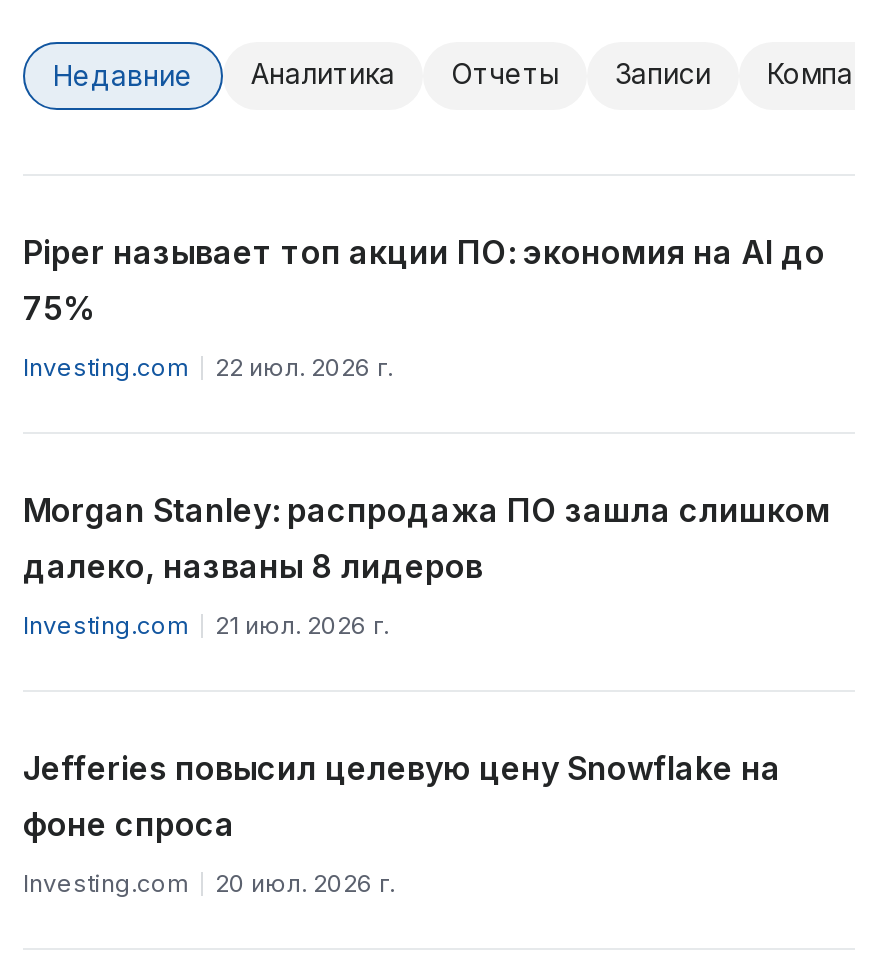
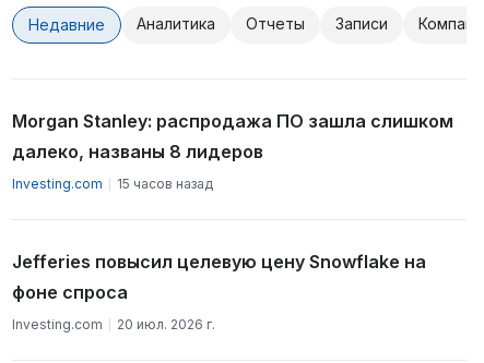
[23,232,825,382] Piper называет топ акции ПО: экономия на AI до | 75% | Investing.com | 22 июл. 2026 г. -> none
[23,610,389,640] Investing.com 21 июл. 2026 г. -> [12,175,213,192] Investing.com 15 часов назад

